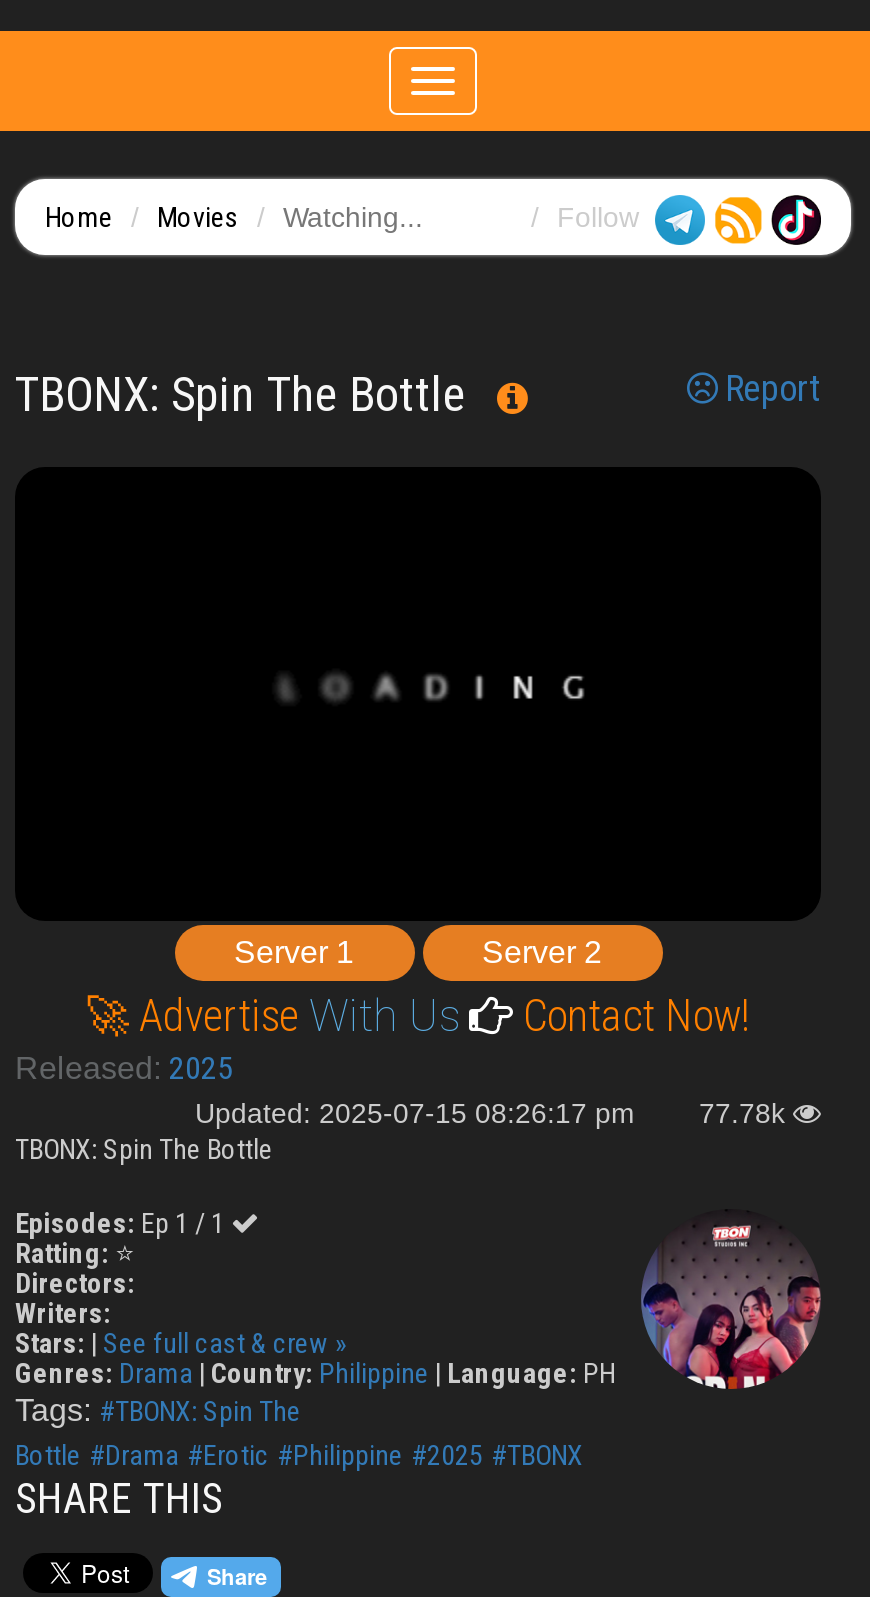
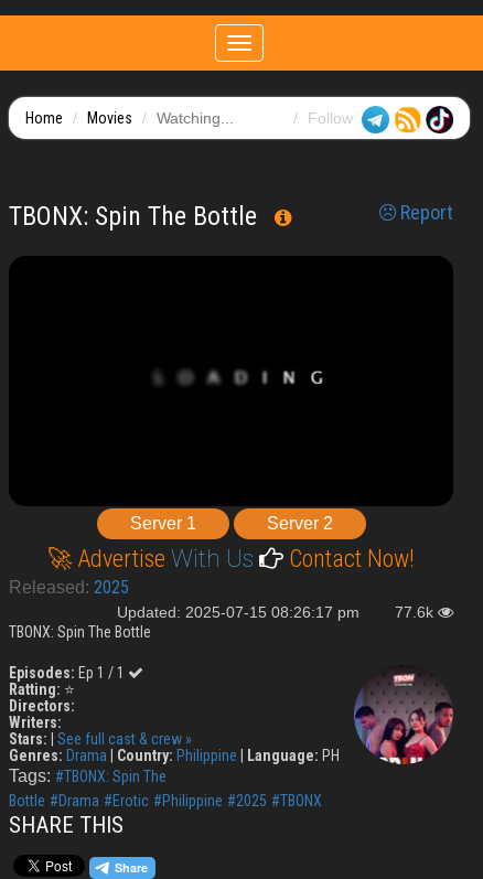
[195,1097,793,1129] Updated: 2025-07-15 08:26:17 pm 77.78k -> [117,603,438,621] Updated: 2025-07-15 08:26:17 pm 77.6k

